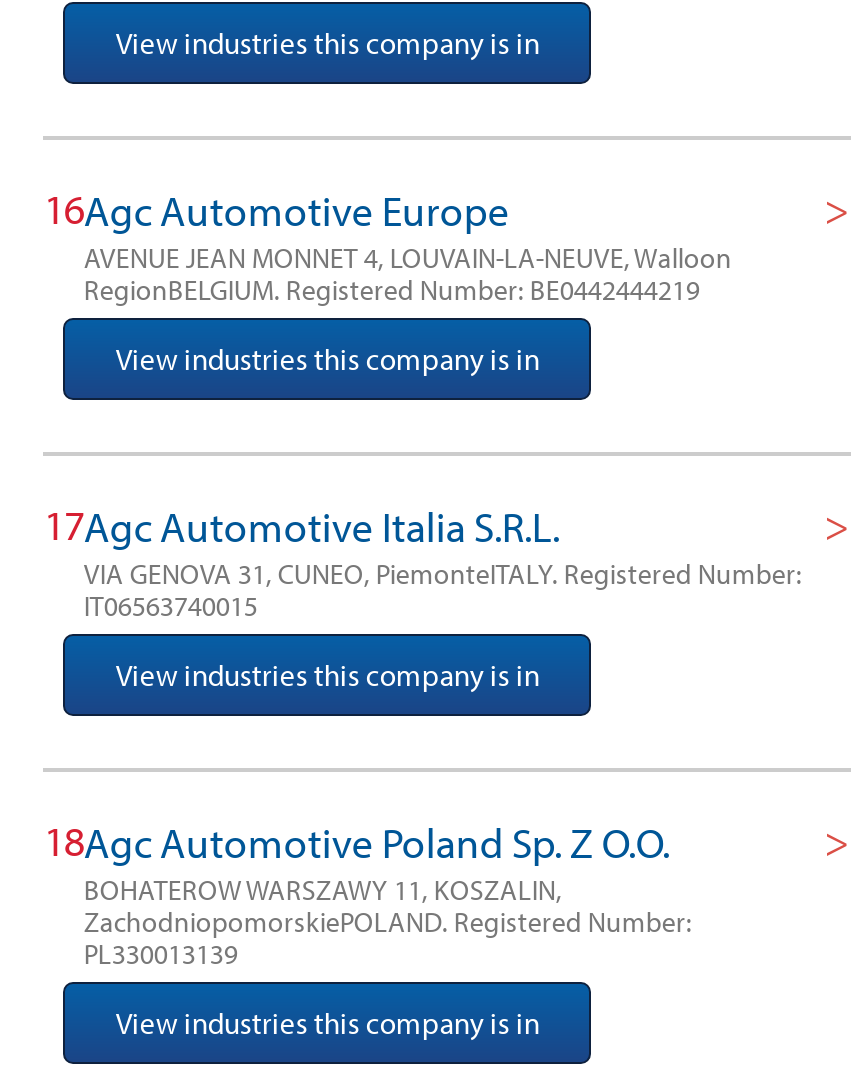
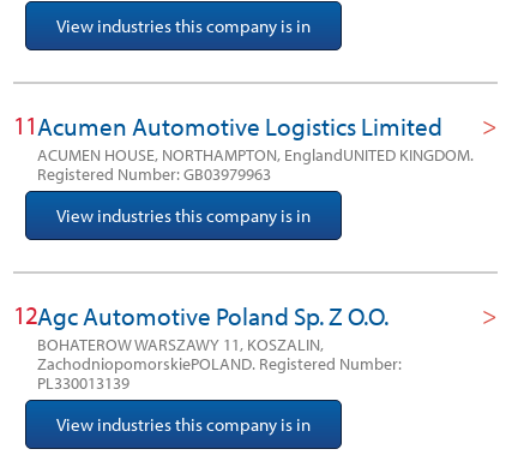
[44,182,732,308] 16Agc Automotive Europe | AVENUE JEAN MONNET 4, LOUVAIN-LA-NEUVE, Walloon | RegionBELGIUM. Registered Number: BE0442444219 -> [14,109,474,185] 11Acumen Automotive Logistics Limited | ACUMEN HOUSE, NORTHAMPTON, EnglandUNITED KINGDOM. | Registered Number: GB03979963
[44,498,802,868] 17Agc Automotive Italia S.R.L. | VIA GENOVA 31, CUNEO, PiemonteITALY. Registered Number: | IT06563740015 | View industries this company is in | 18Agc Automotive Poland Sp. Z O.O. -> [14,299,389,331] 12Agc Automotive Poland Sp. Z O.O.

